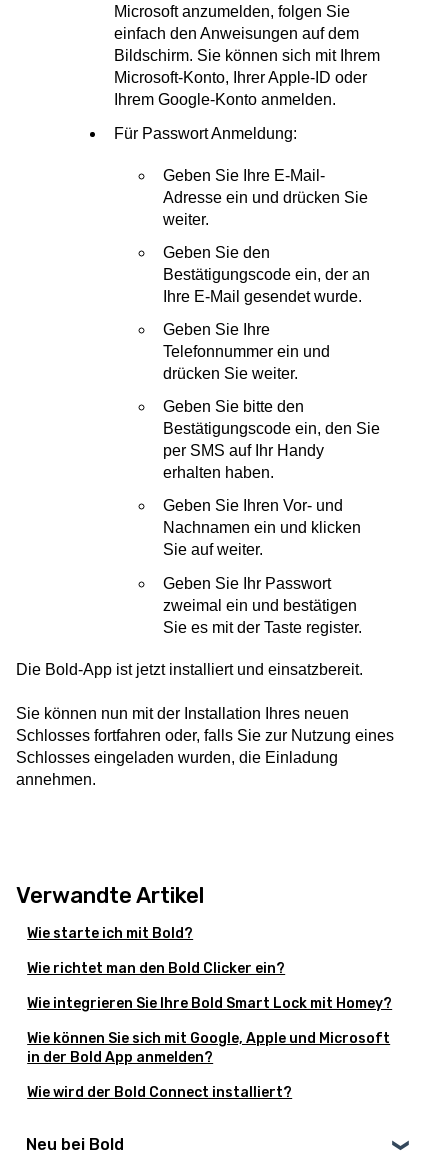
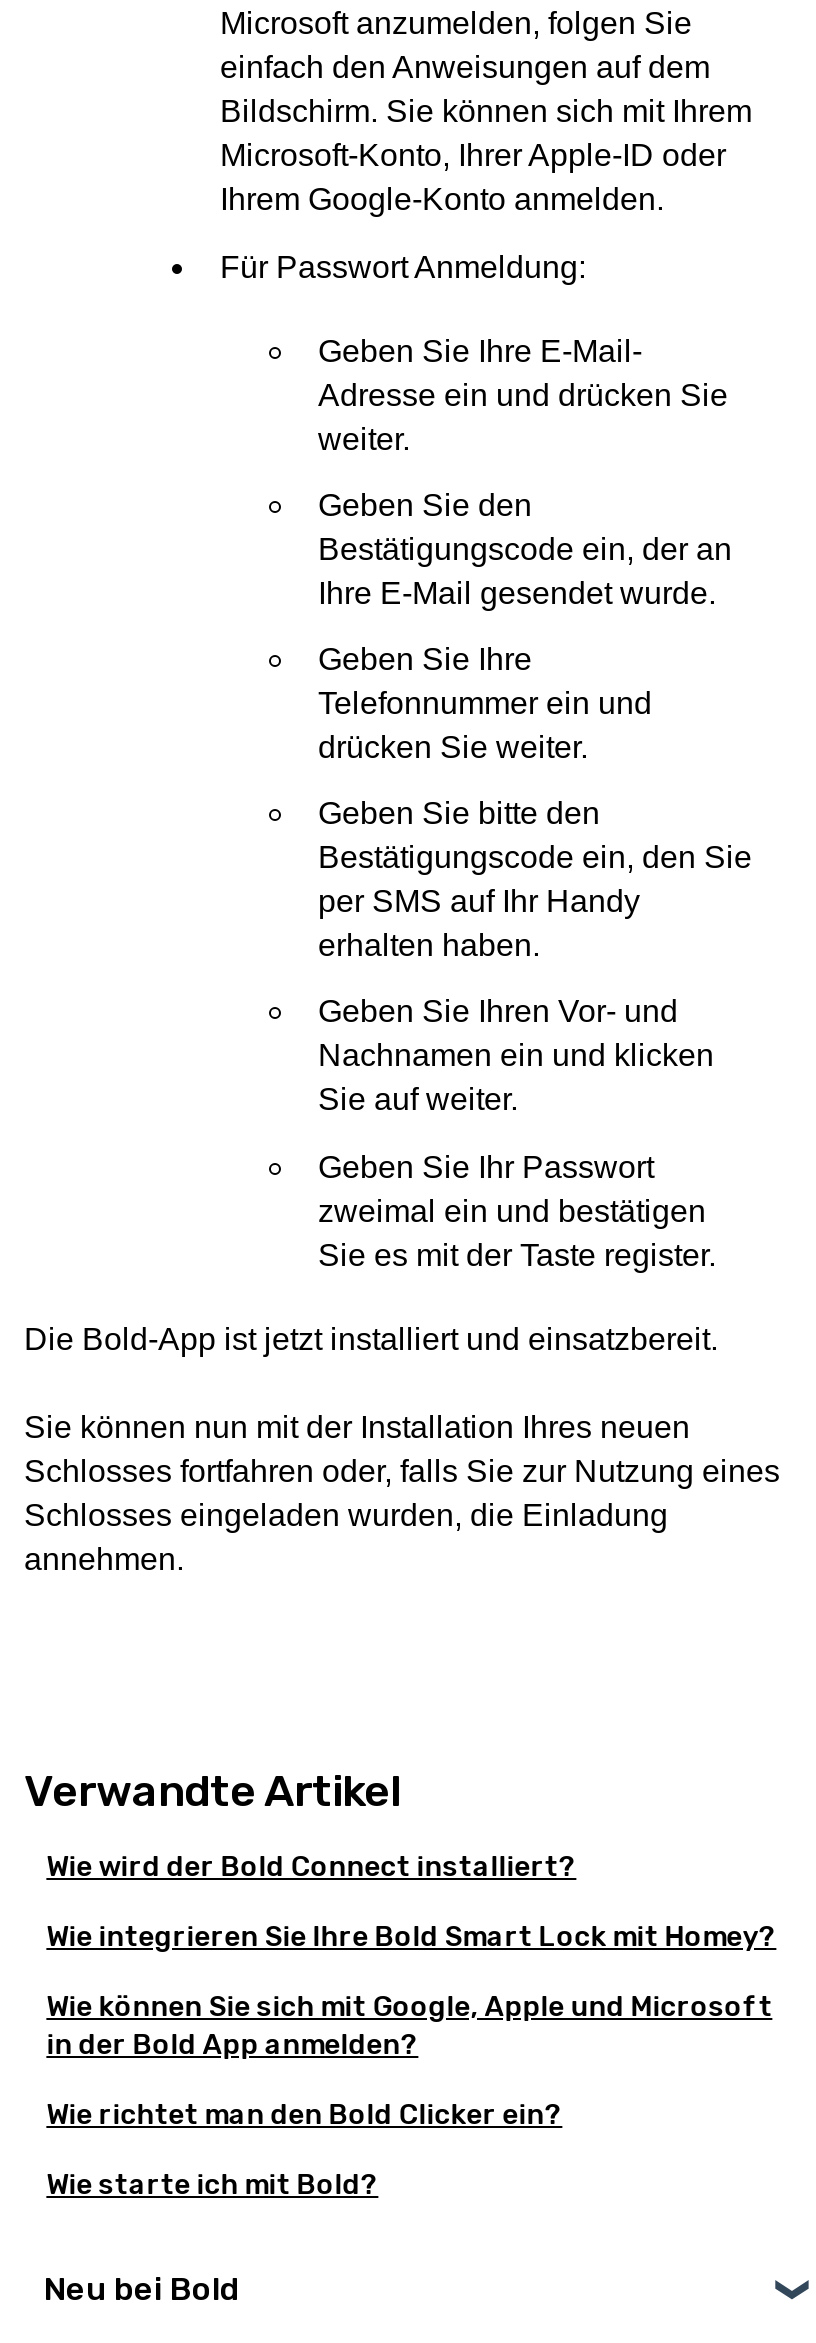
moved [27,925,285,977] -> [46,2098,562,2202]: Wie starte ich mit Bold? | Wie richtet man den Bold Clicker ein?
moved [27,995,392,1066] -> [46,1920,776,2062]: Wie integrieren Sie Ihre Bold Smart Lock mit Homey? | Wie können Sie sich mit Google, Apple und Microsoft | in der Bold App anmelden?
moved [27,1084,292,1101] -> [46,1850,576,1884]: Wie wird der Bold Connect installiert?

